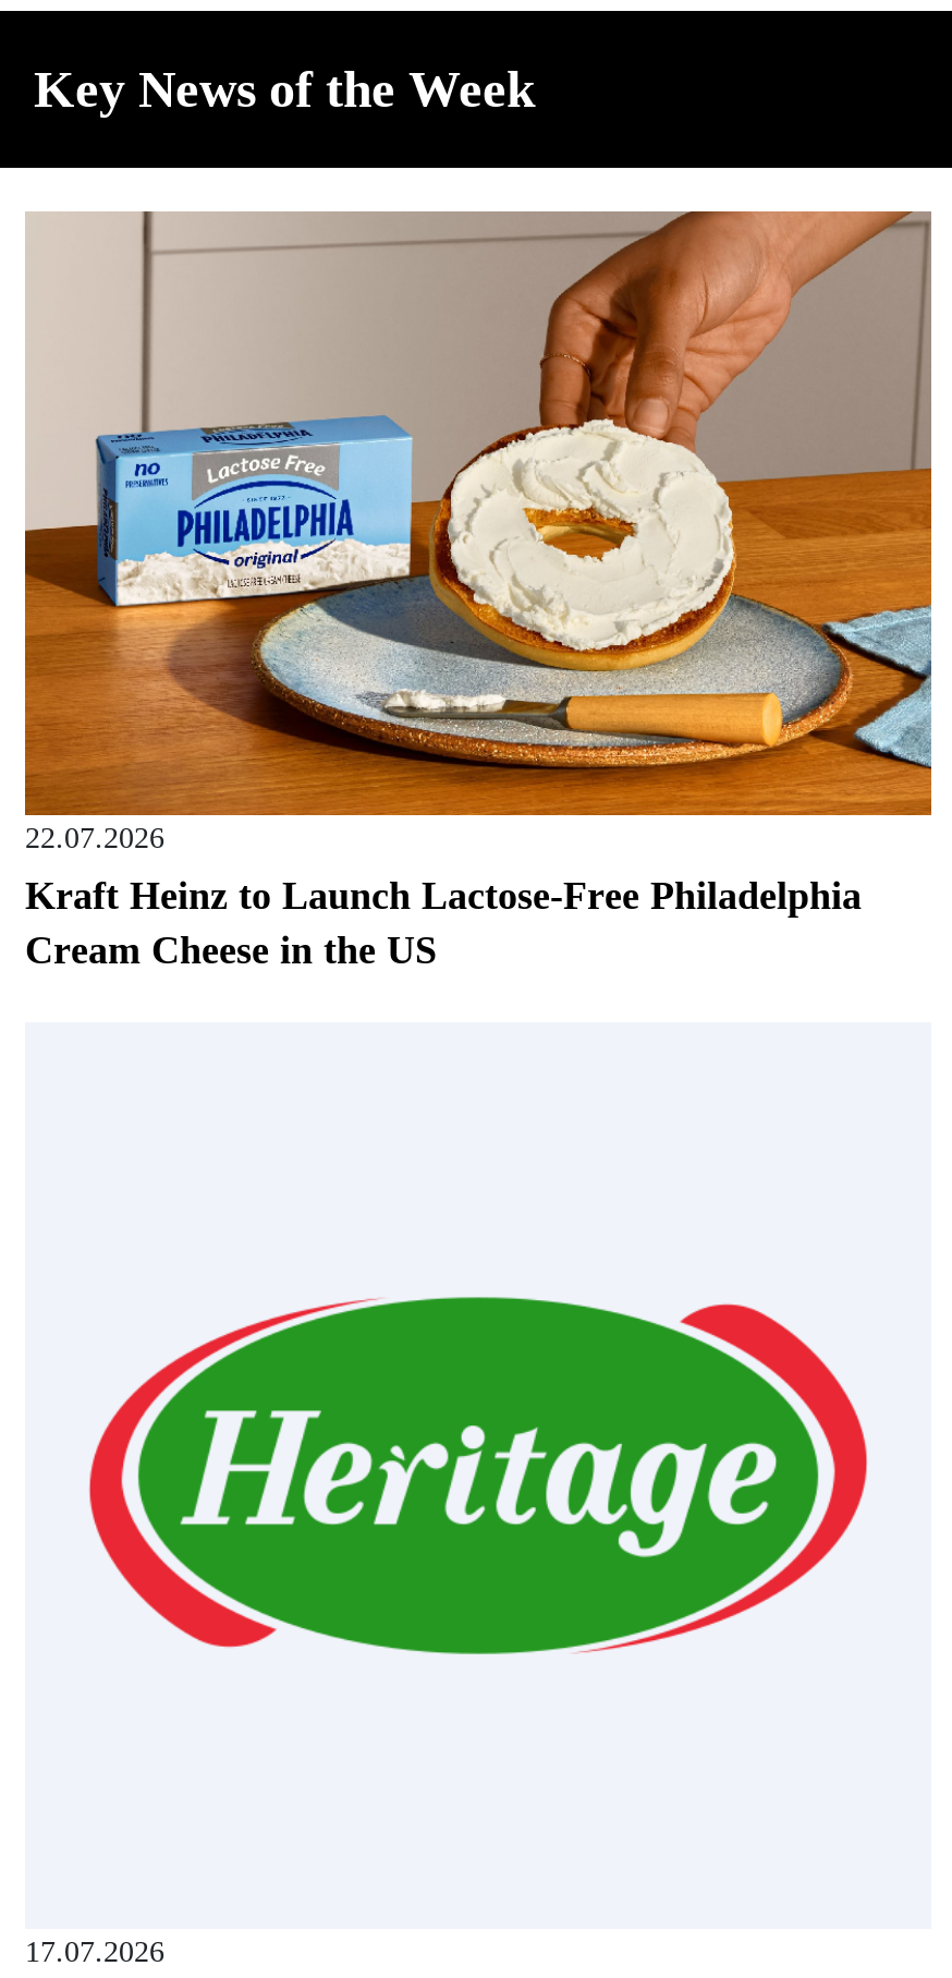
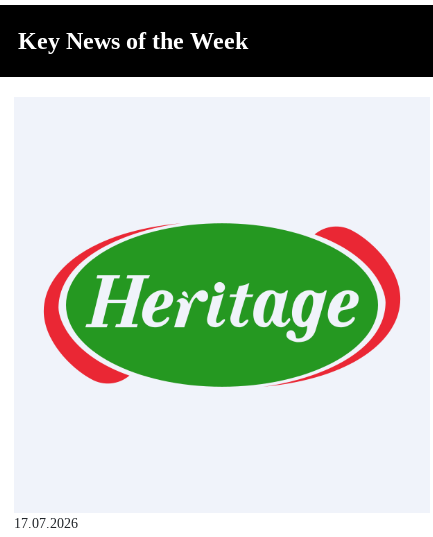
[23,209,933,972] [image] | 22.07.2026 | Kraft Heinz to Launch Lactose-Free Philadelphia | Cream Cheese in the US -> none

